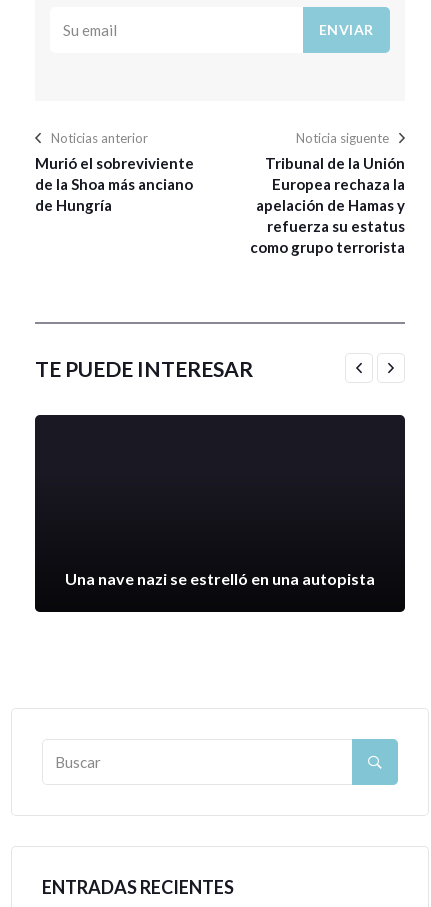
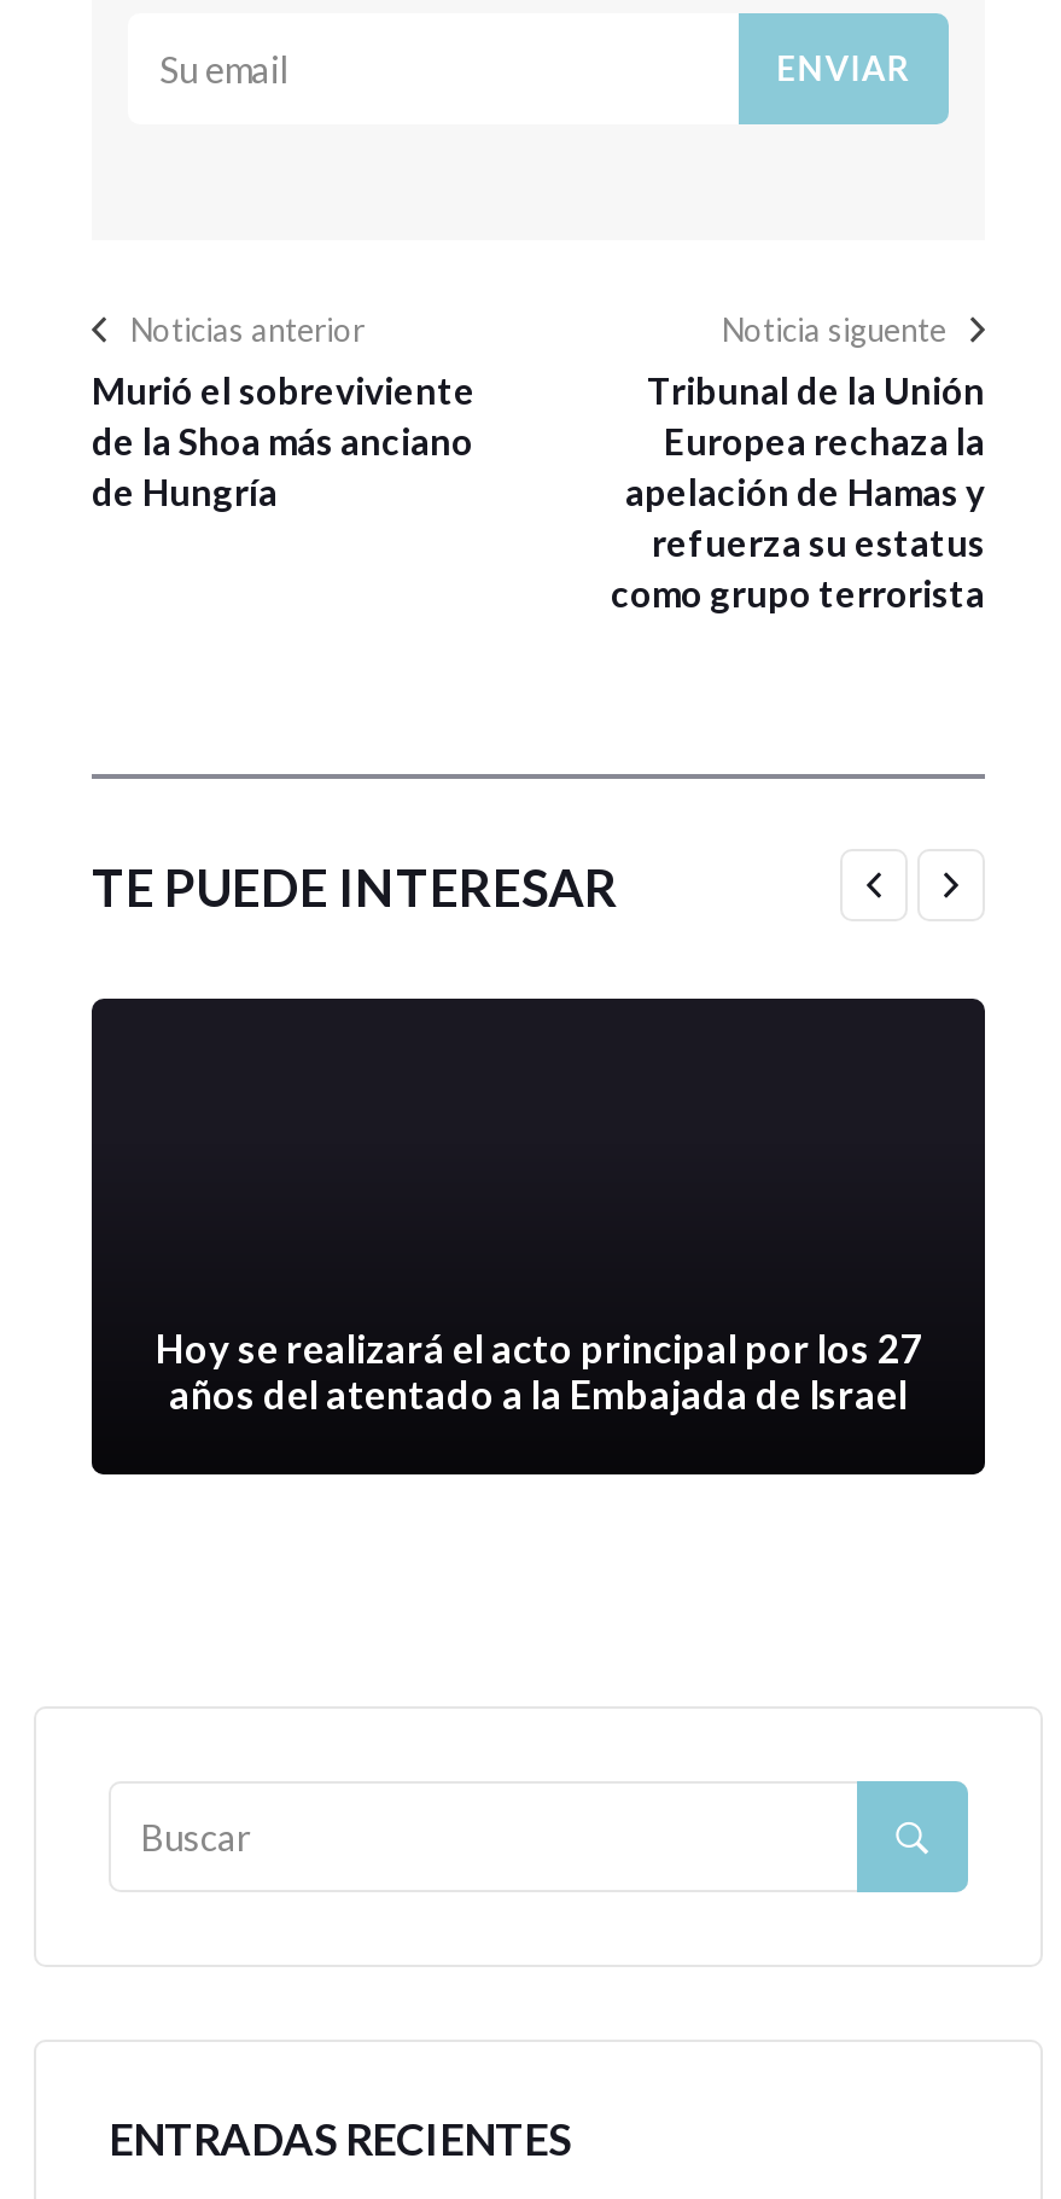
[65,569,375,588] Una nave nazi se estrelló en una autopista -> [156,1325,921,1416] Hoy se realizará el acto principal por los 27 | años del atentado a la Embajada de Israel

